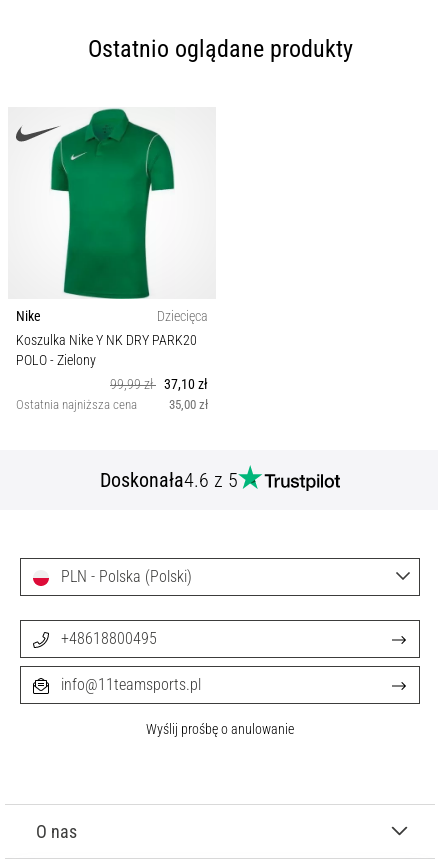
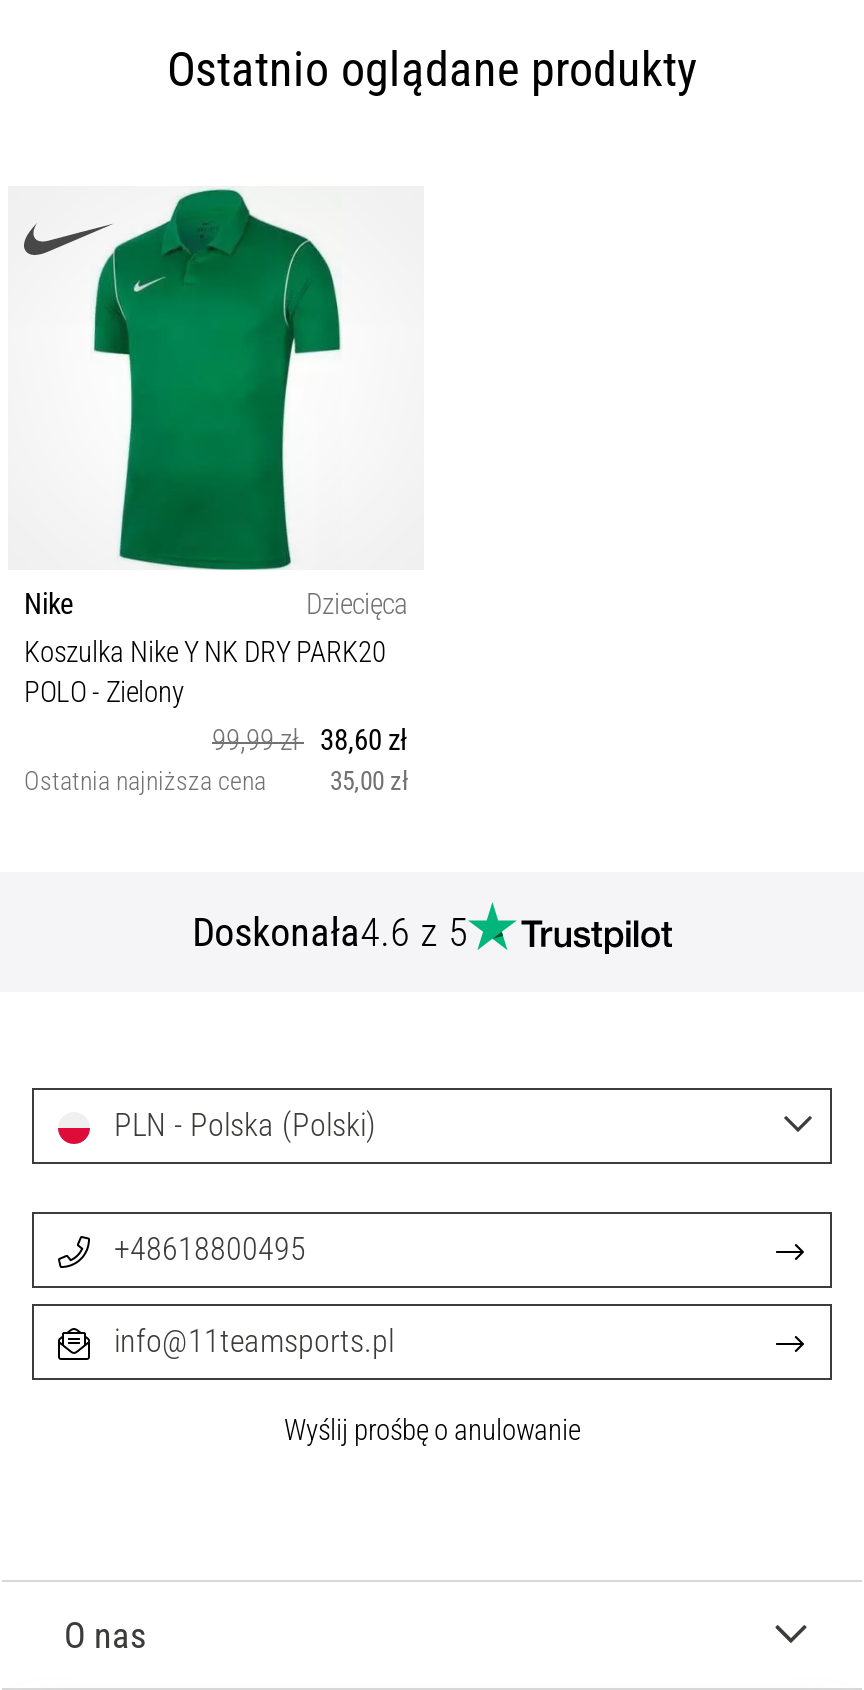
[110,376,208,393] 99,99 zł 37,10 zł -> [212,725,408,759] 99,99 zł 38,60 zł

